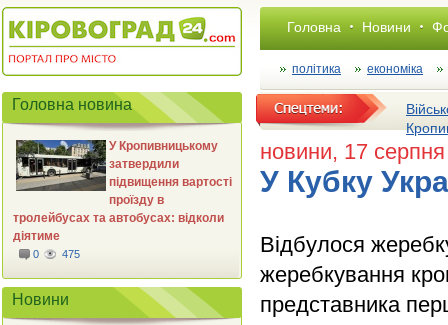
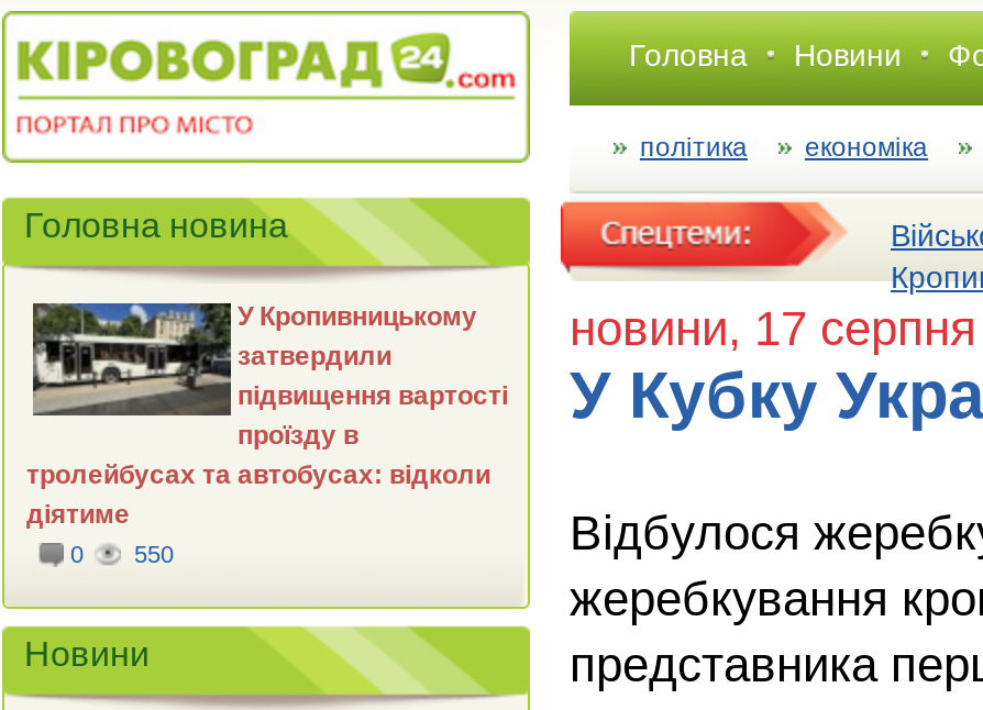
[33,248,80,260] 0 475 -> [70,541,174,567] 0 550

